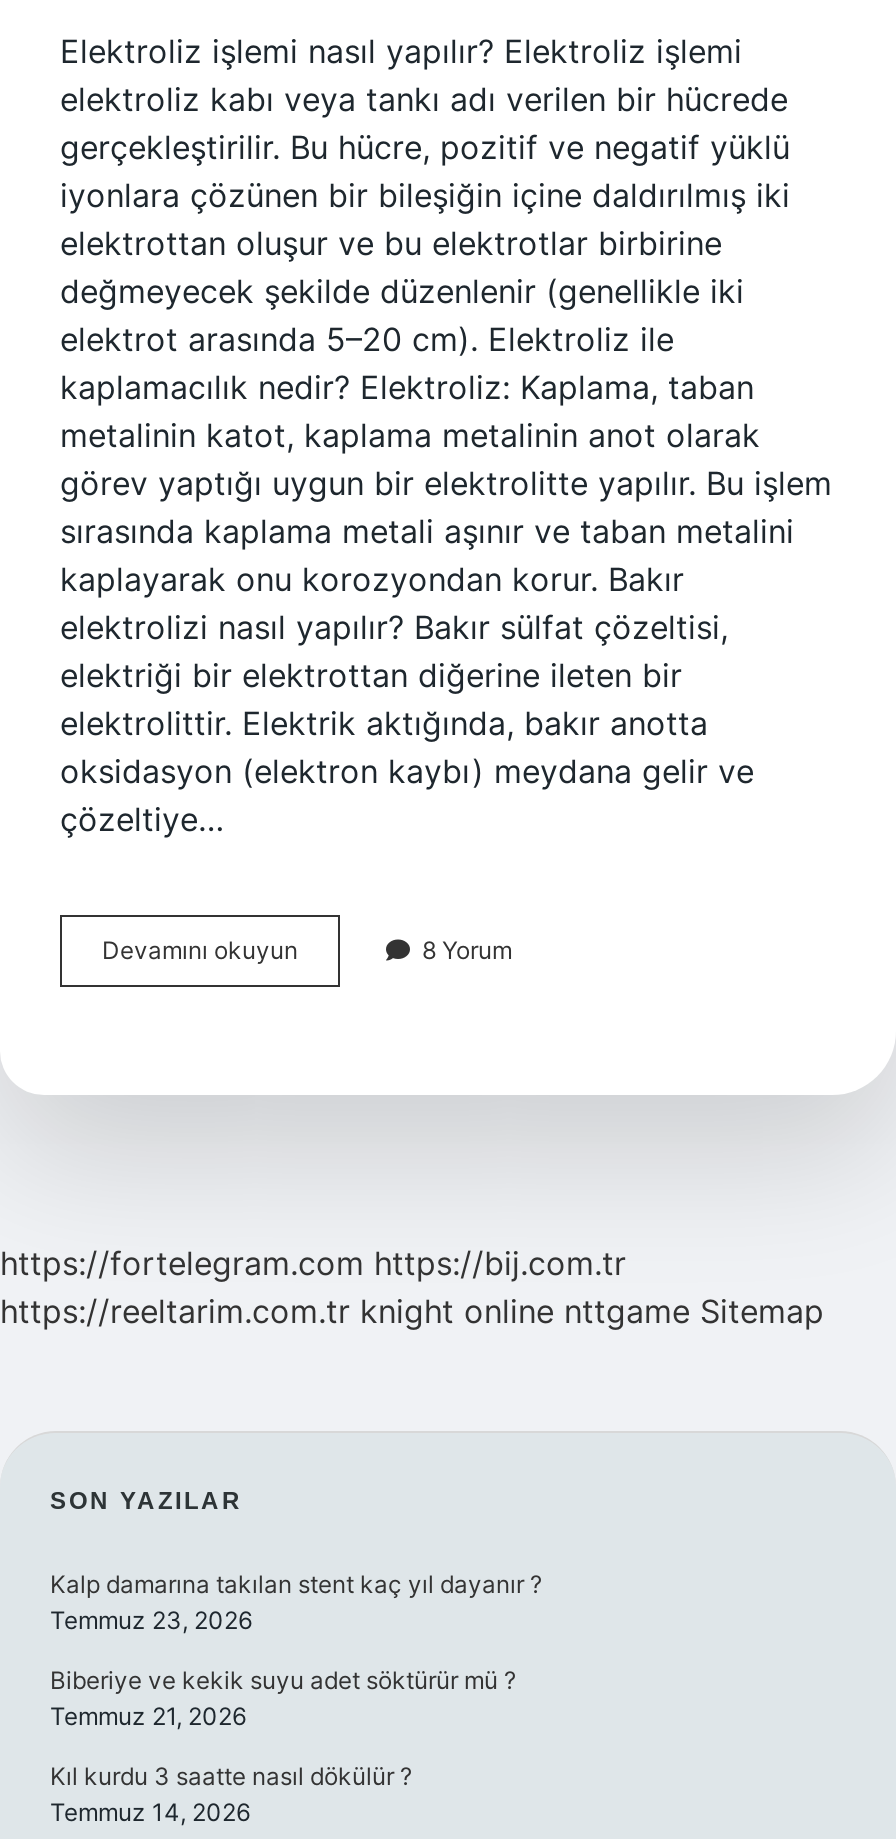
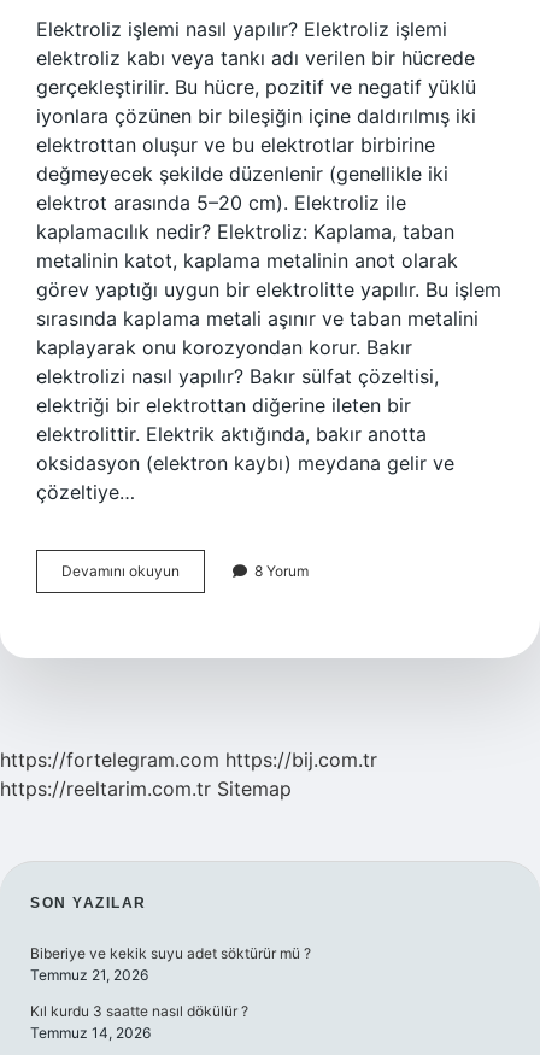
[0,1291,824,1331] https://reeltarim.com.tr knight online nttgame Sitemap -> [0,776,292,801] https://reeltarim.com.tr Sitemap
[50,1569,542,1635] Kalp damarına takılan stent kaç yıl dayanır ? | Temmuz 23, 2026 -> none

